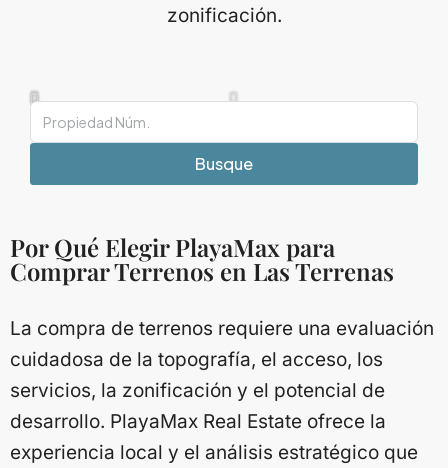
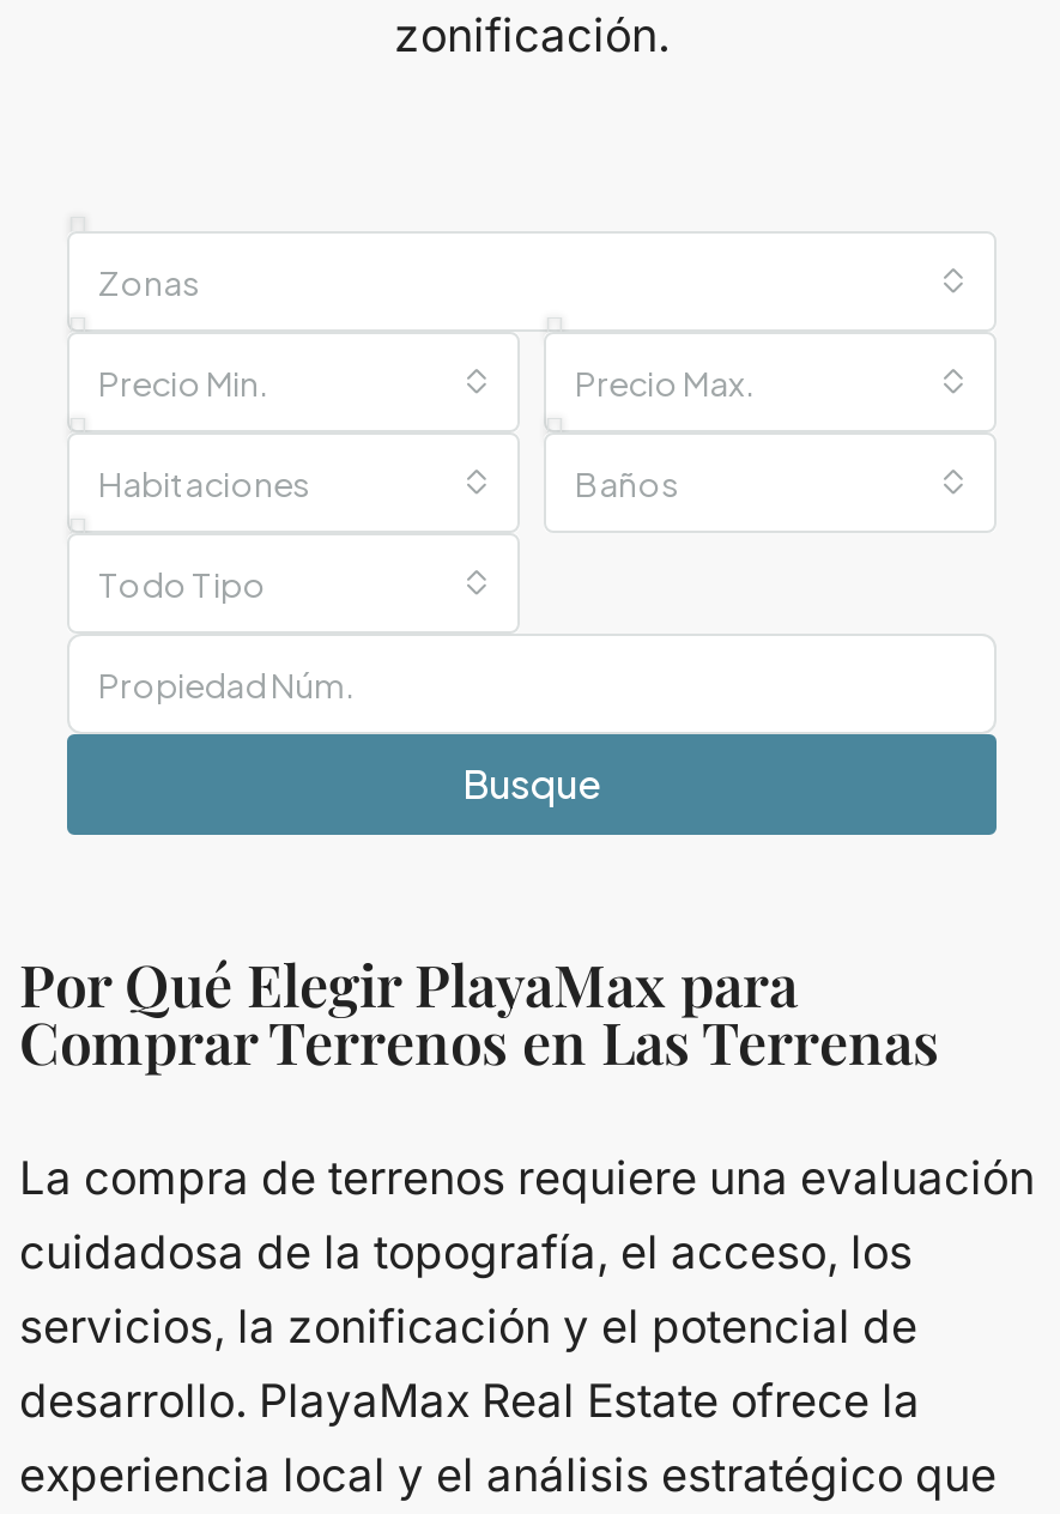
none -> [98,261,755,606] Zonas | Precio Min. | Precio Max. | Habitaciones | Baños | Todo Tipo

